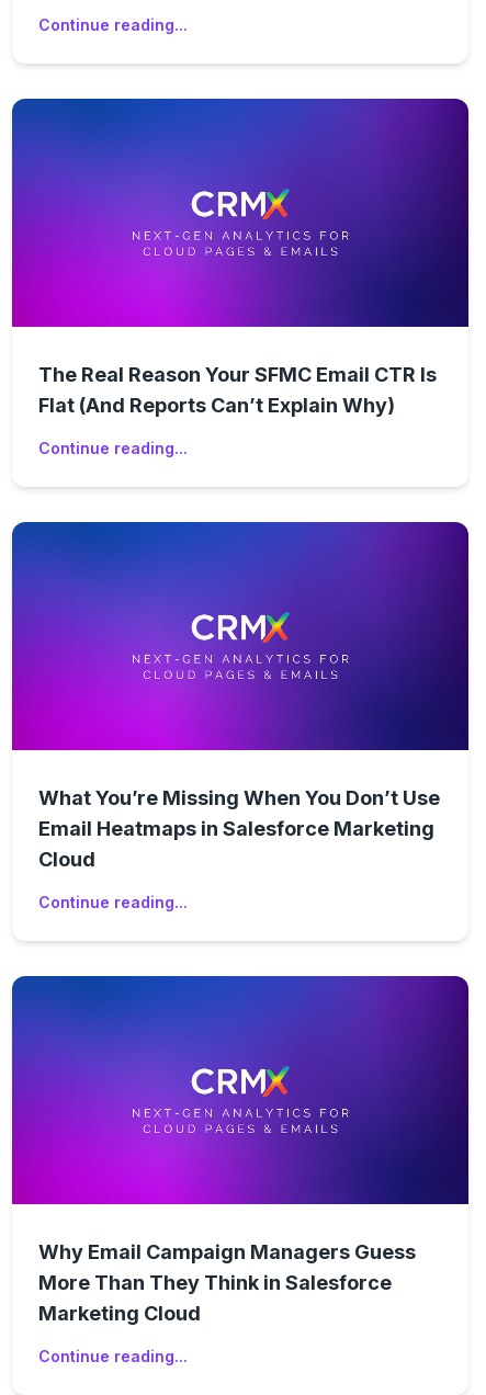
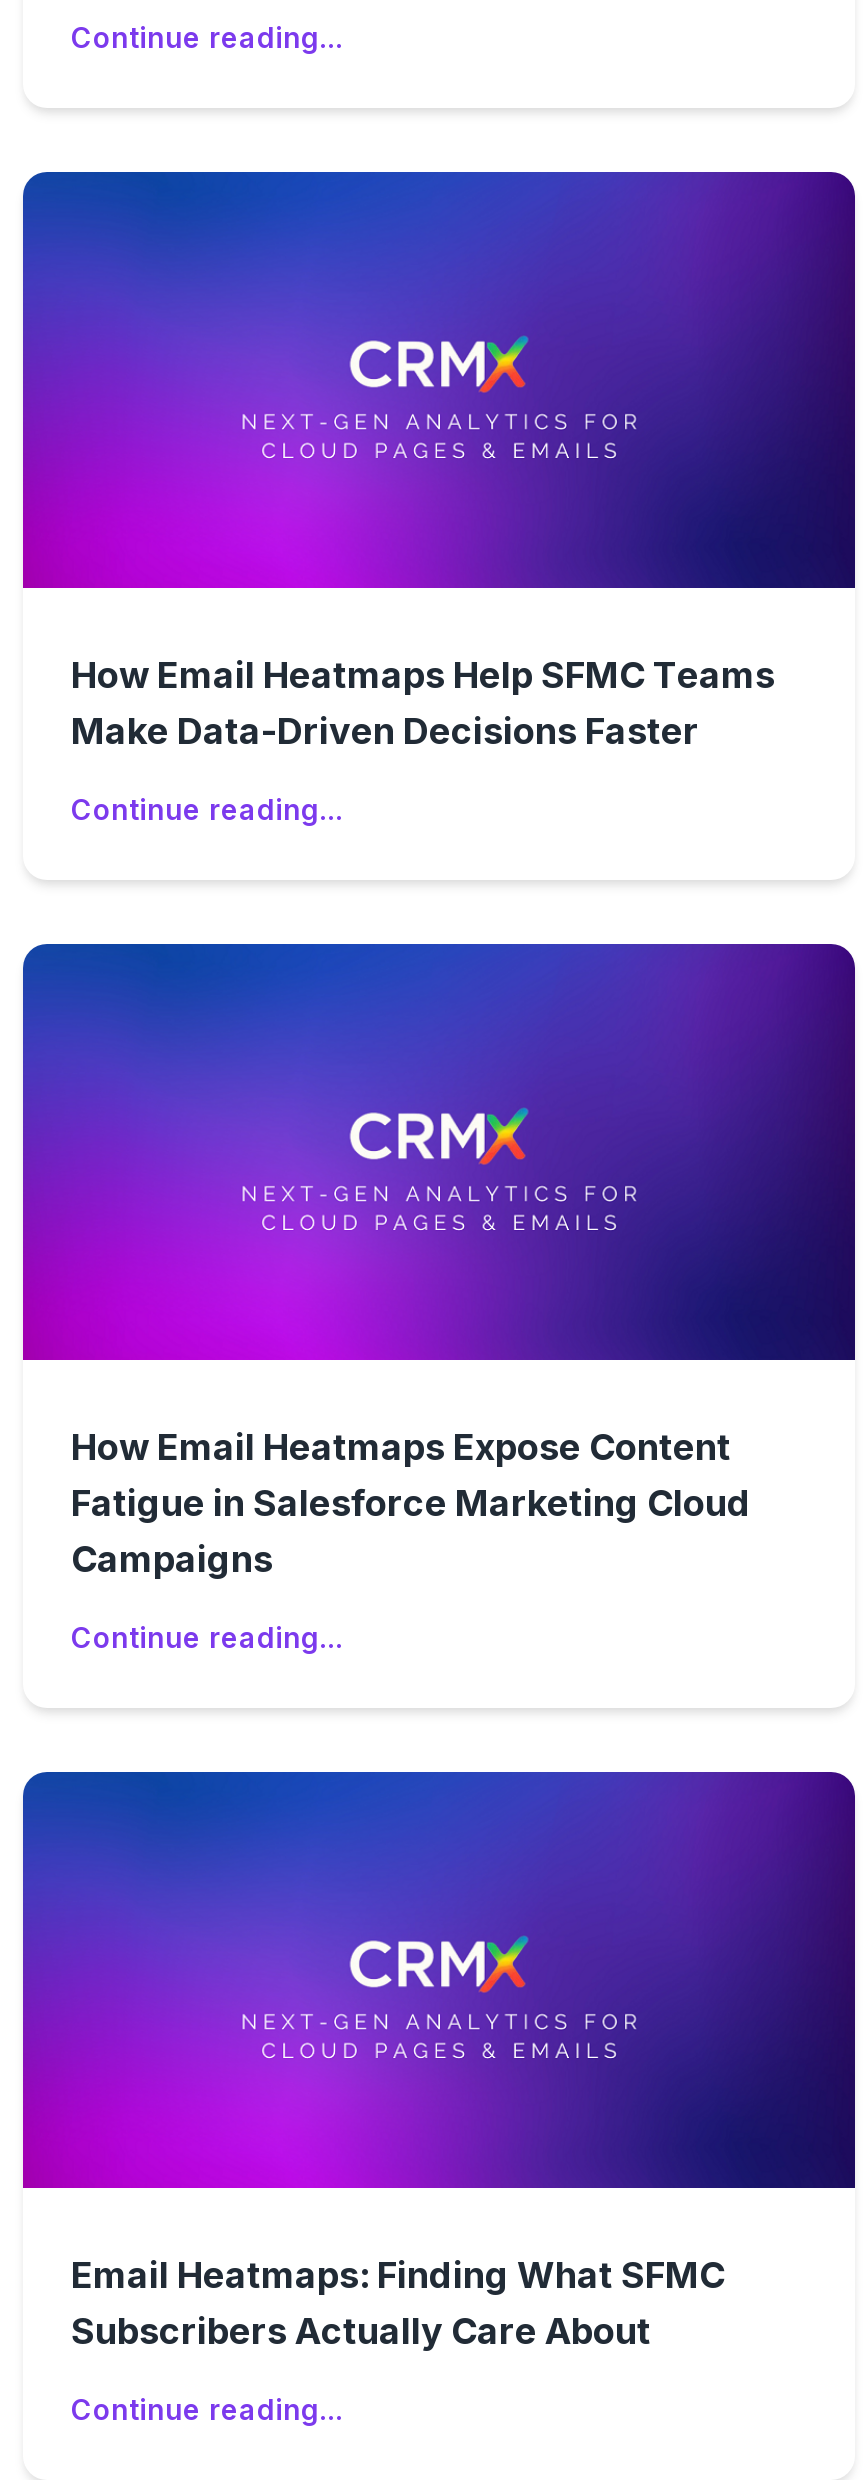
[38,363,437,417] The Real Reason Your SFMC Email CTR Is | Flat (And Reports Can’t Explain Why) -> [71,654,775,752] How Email Heatmaps Help SFMC Teams | Make Data-Driven Decisions Faster
[38,786,440,871] What You’re Missing When You Don’t Use | Email Heatmaps in Salesforce Marketing | Cloud -> [71,1426,751,1580] How Email Heatmaps Expose Content | Fatigue in Salesforce Marketing Cloud | Campaigns
[38,1240,416,1325] Why Email Campaign Managers Guess | More Than They Think in Salesforce | Marketing Cloud -> [71,2254,725,2352] Email Heatmaps: Finding What SFMC | Subscribers Actually Care About

